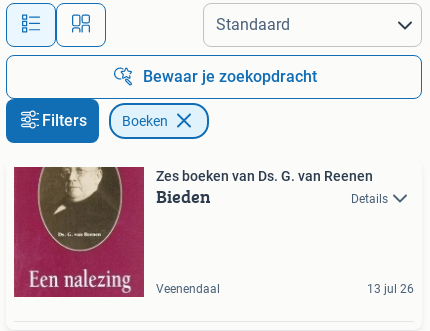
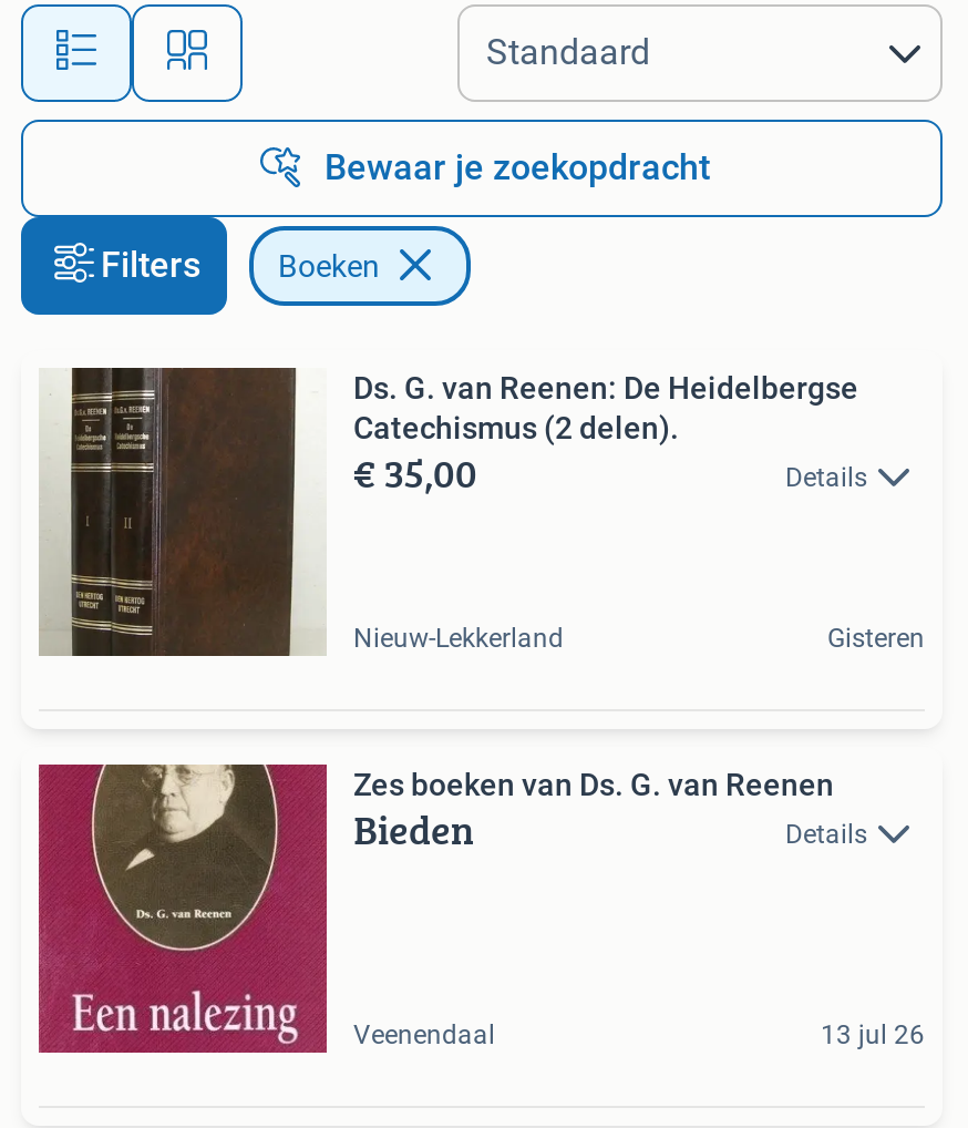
none -> [39,366,867,658] [image] | Ds. G. van Reenen: De Heidelbergse | Catechismus (2 delen). | € 35,00 | Details
none -> [353,623,925,654] Nieuw-Lekkerland | Gisteren

